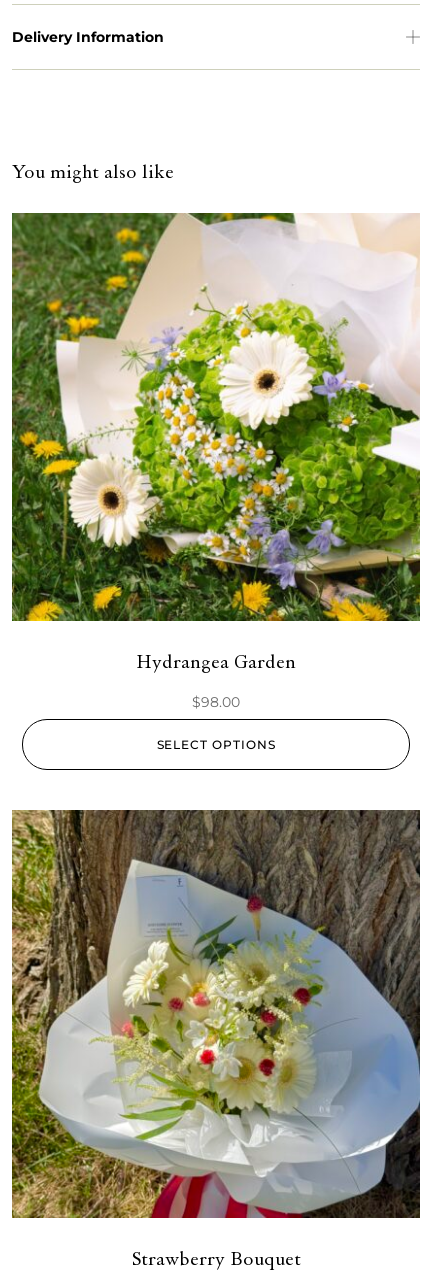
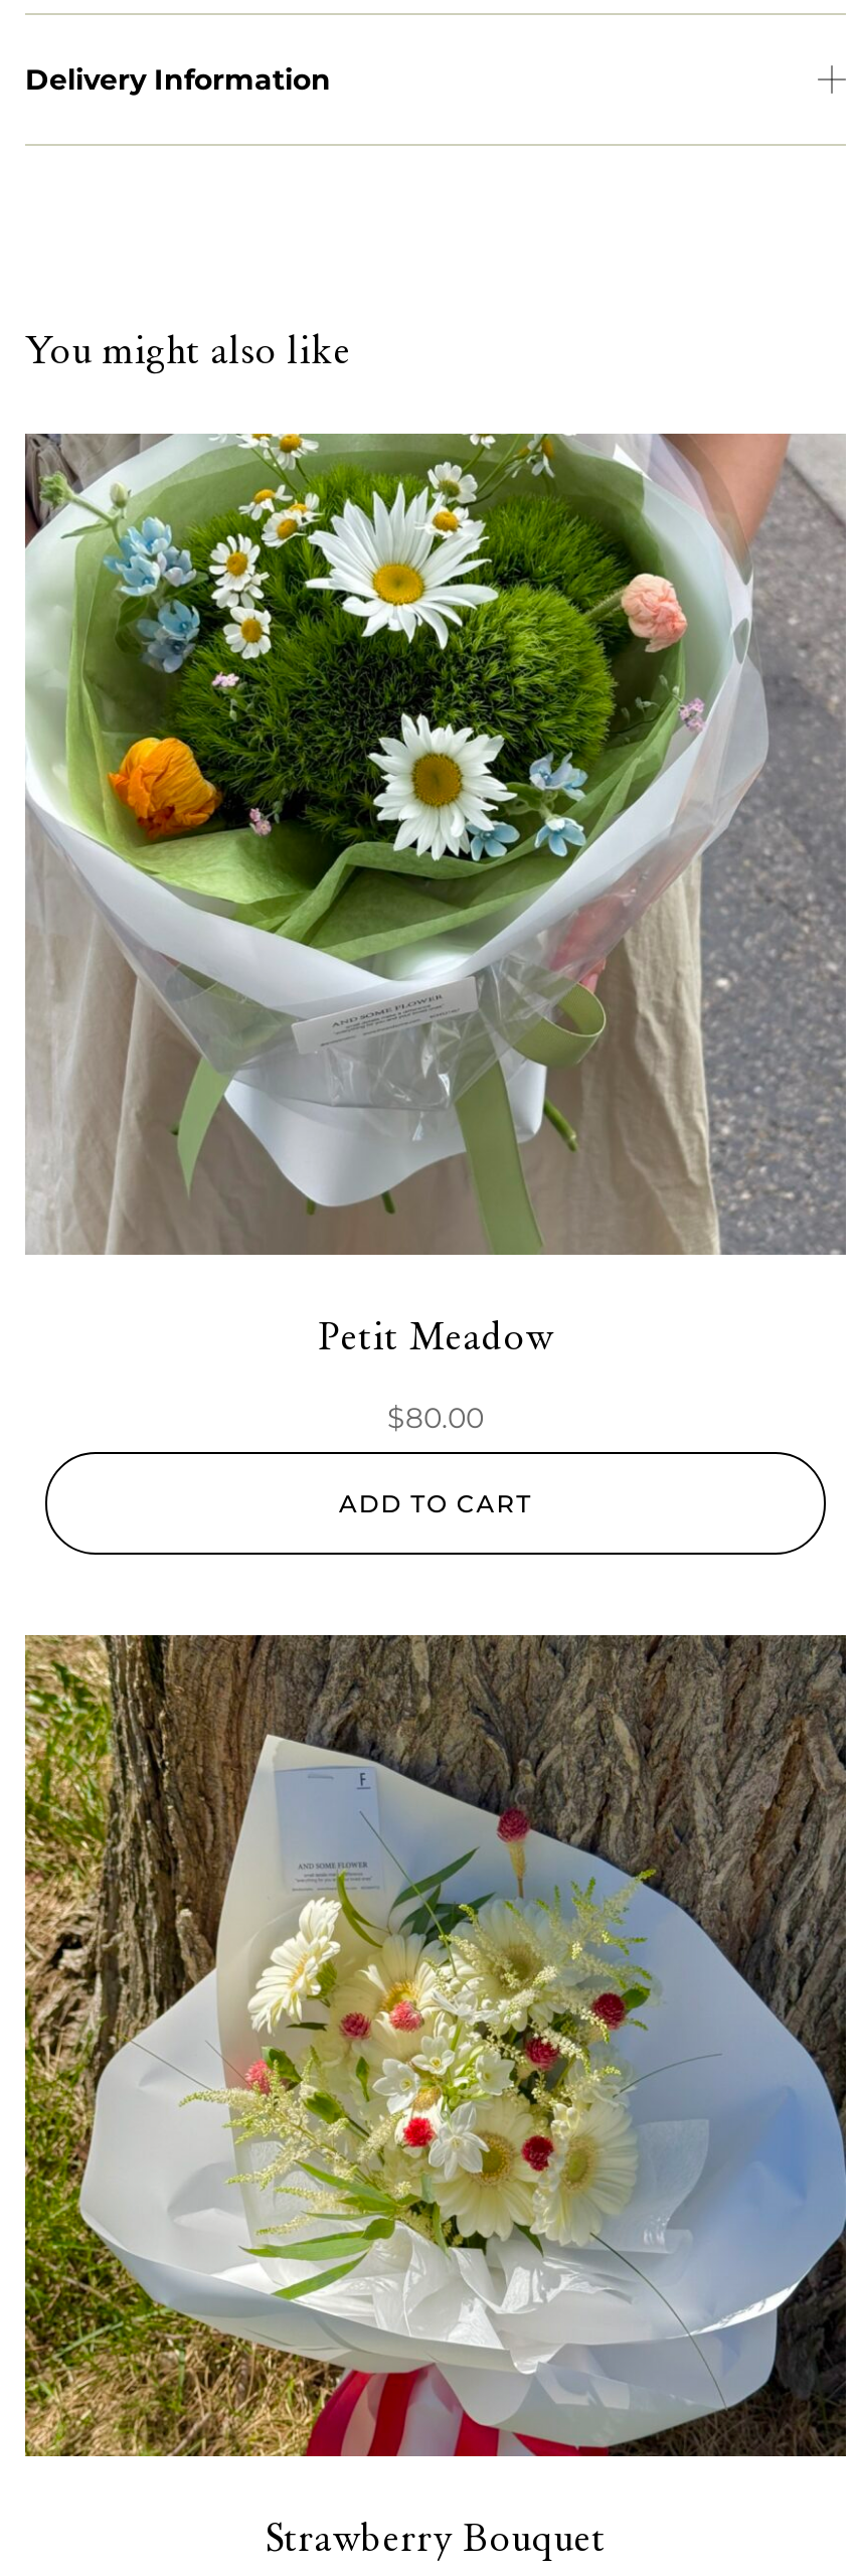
[11,212,421,674] [image] | Hydrangea Garden -> [23,432,848,1361] [image] | Petit Meadow
[192,693,240,711] $98.00 -> [387,1400,484,1436] $80.00
[156,737,275,752] SELECT OPTIONS -> [339,1488,532,1518] ADD TO CART

